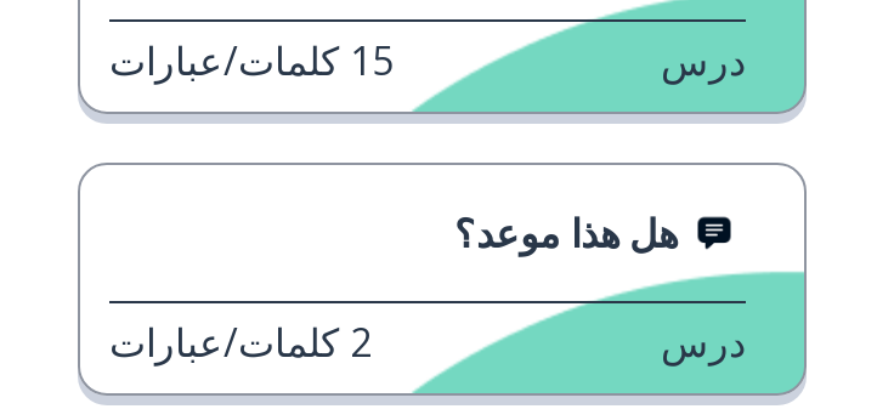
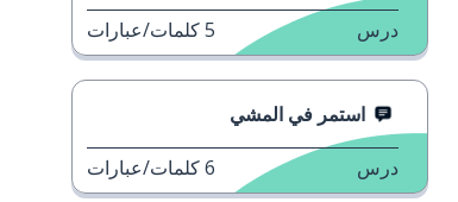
[109,33,394,87] 15 كلمات/عبارات -> [87,16,215,43] 5 كلمات/عبارات
[454,206,678,259] هل هذا موعد؟ -> [230,101,365,127] استمر في المشي
[109,315,372,368] 2 كلمات/عبارات -> [87,154,215,180] 6 كلمات/عبارات

